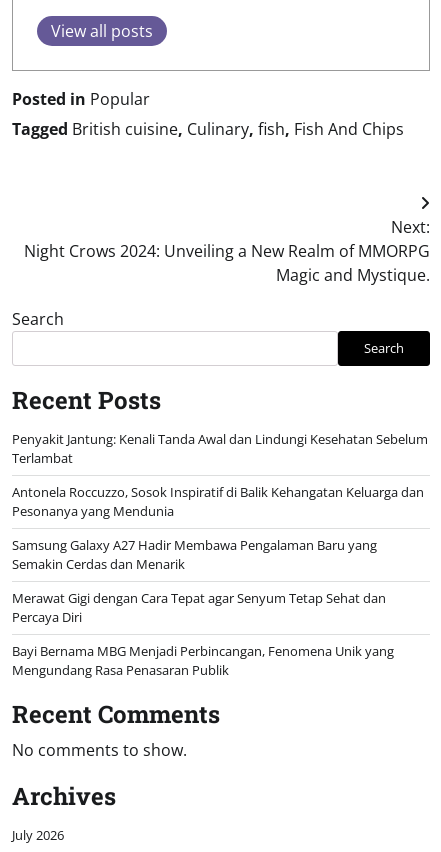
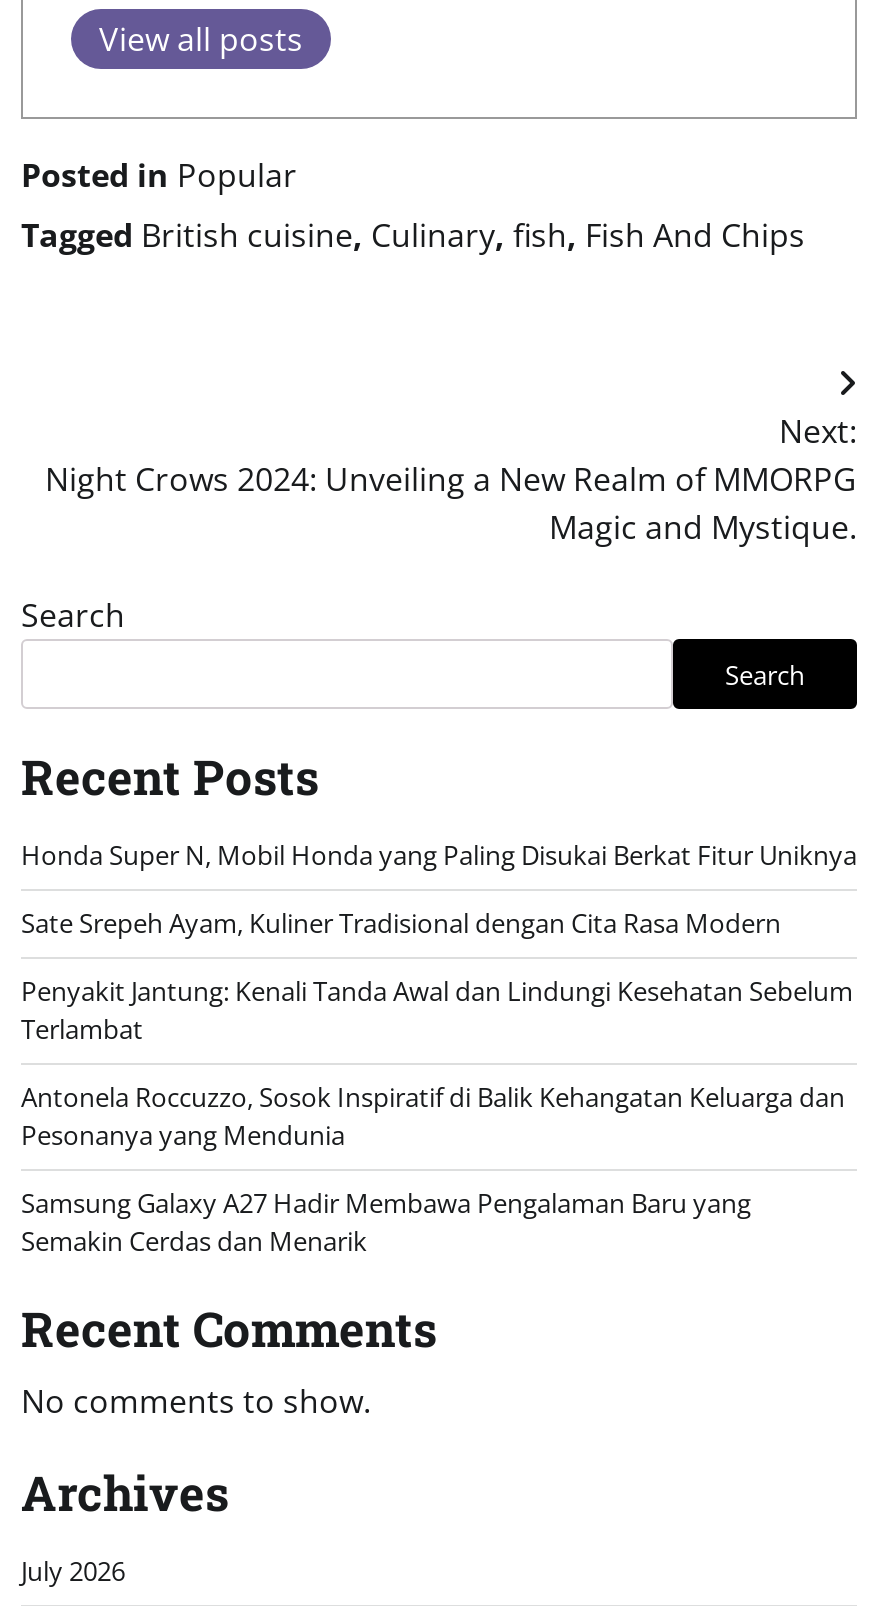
none -> [21,837,857,941] Honda Super N, Mobil Honda yang Paling Disukai Berkat Fitur Uniknya | Sate Srepeh Ayam, Kuliner Tradisional dengan Cita Rasa Modern
moved [12,429,428,572] -> [21,973,853,1259]: Penyakit Jantung: Kenali Tanda Awal dan Lindungi Kesehatan Sebelum | Terlambat | Antonela Roccuzzo, Sosok Inspiratif di Balik Kehangatan Keluarga dan | Pesonanya yang Mendunia | Samsung Galaxy A27 Hadir Membawa Pengalaman Baru yang | Semakin Cerdas dan Menarik
[12,588,394,678] Merawat Gigi dengan Cara Tepat agar Senyum Tetap Sehat dan | Percaya Diri | Bayi Bernama MBG Menjadi Perbincangan, Fenomena Unik yang | Mengundang Rasa Penasaran Publik -> none

